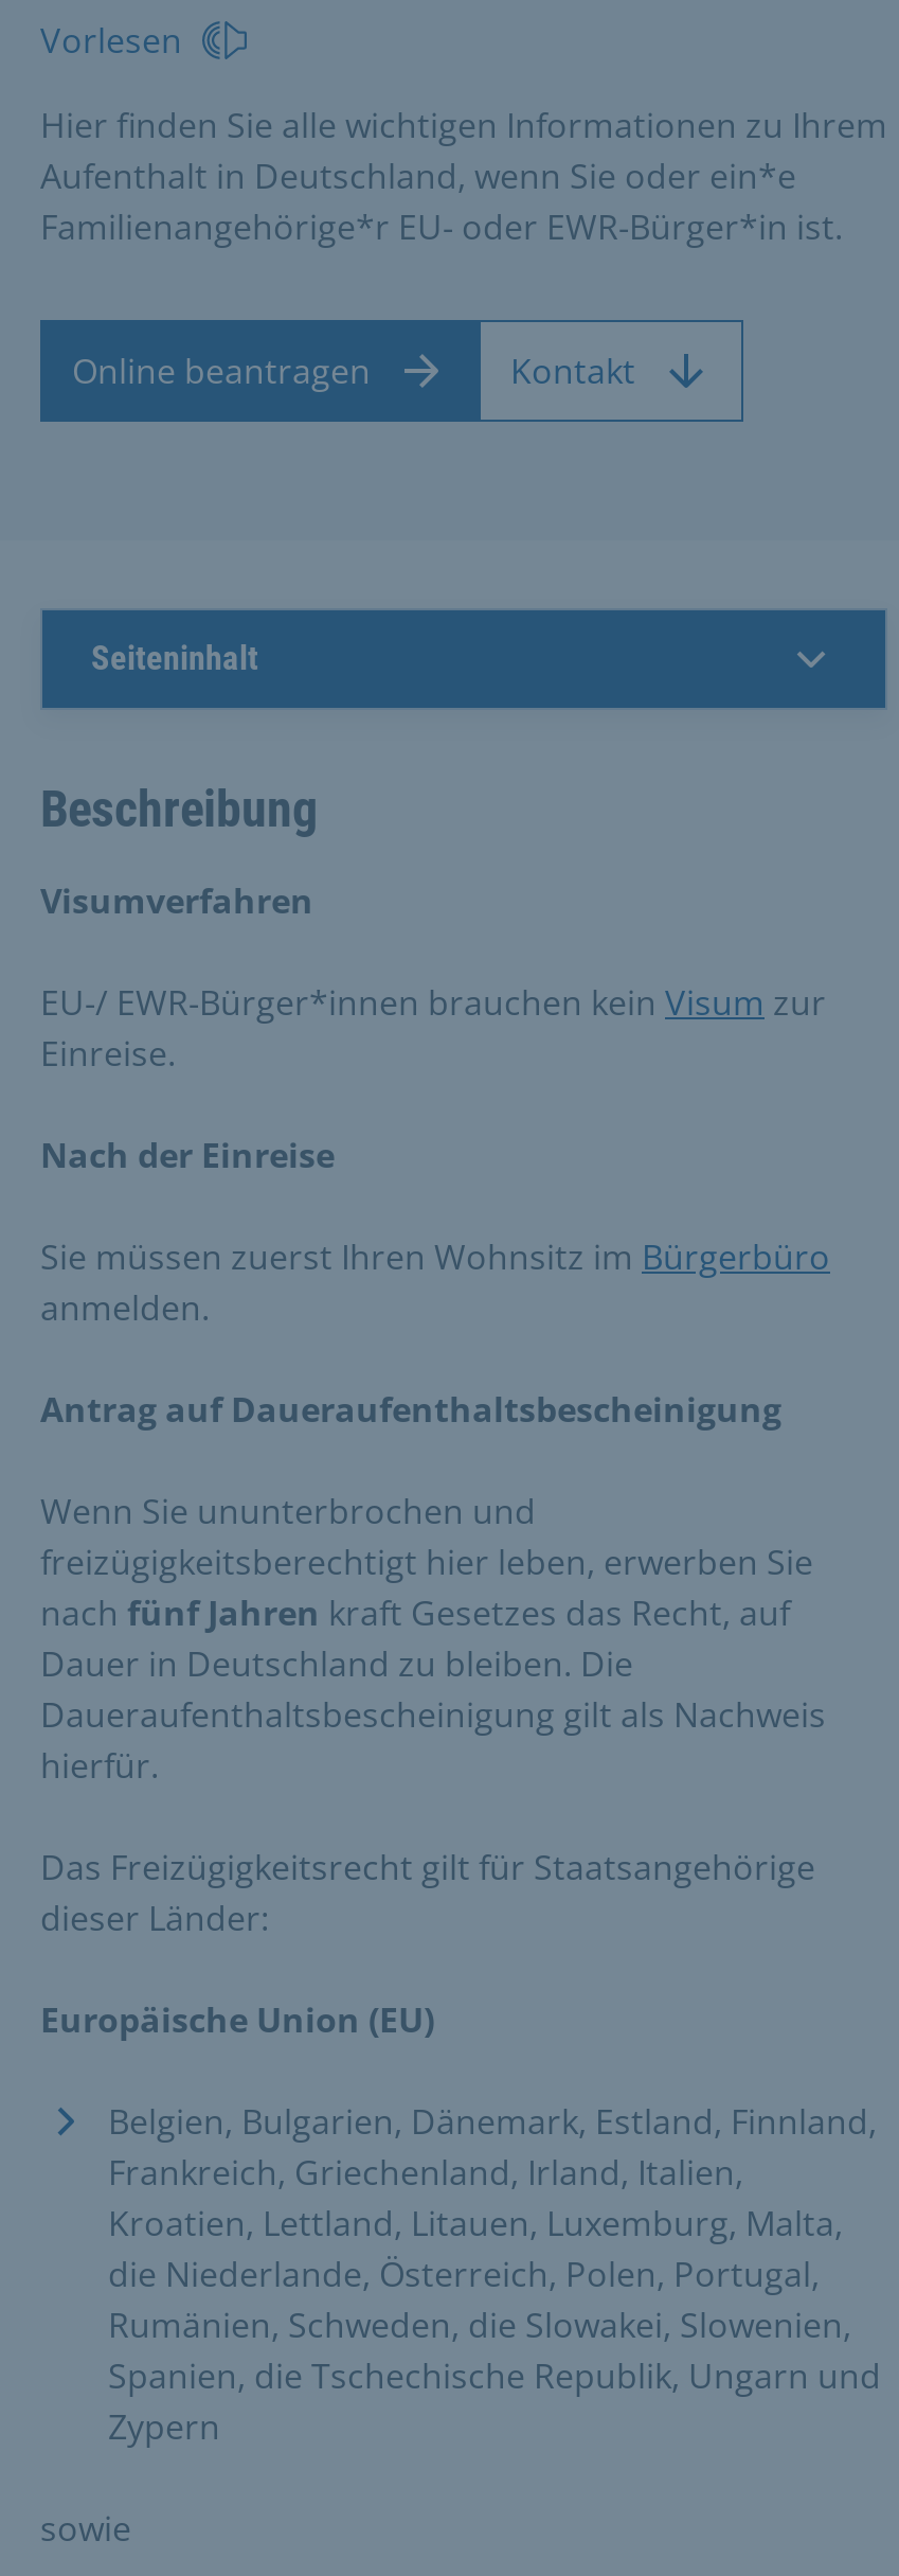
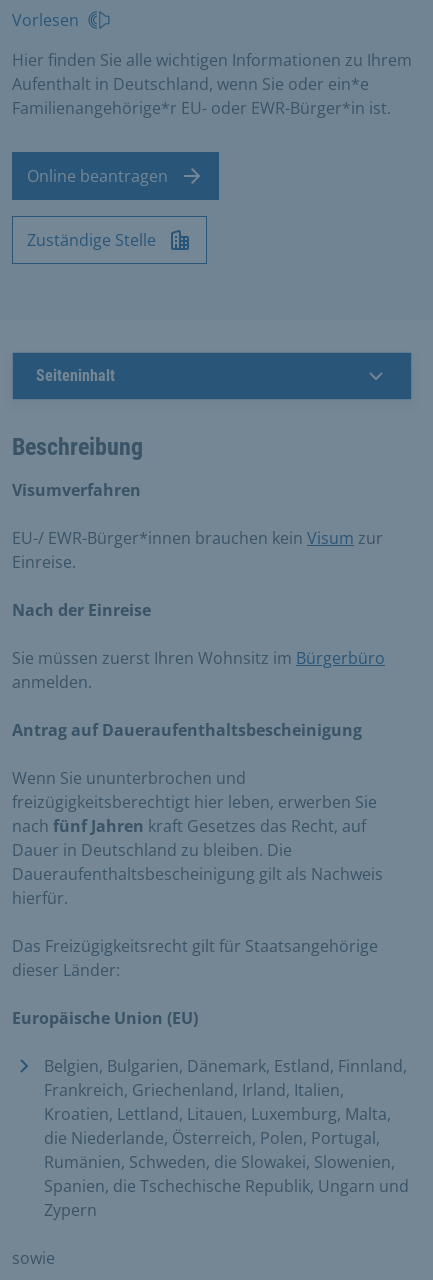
[510,347,635,394] Kontakt -> [27,229,156,251] Zuständige Stelle

